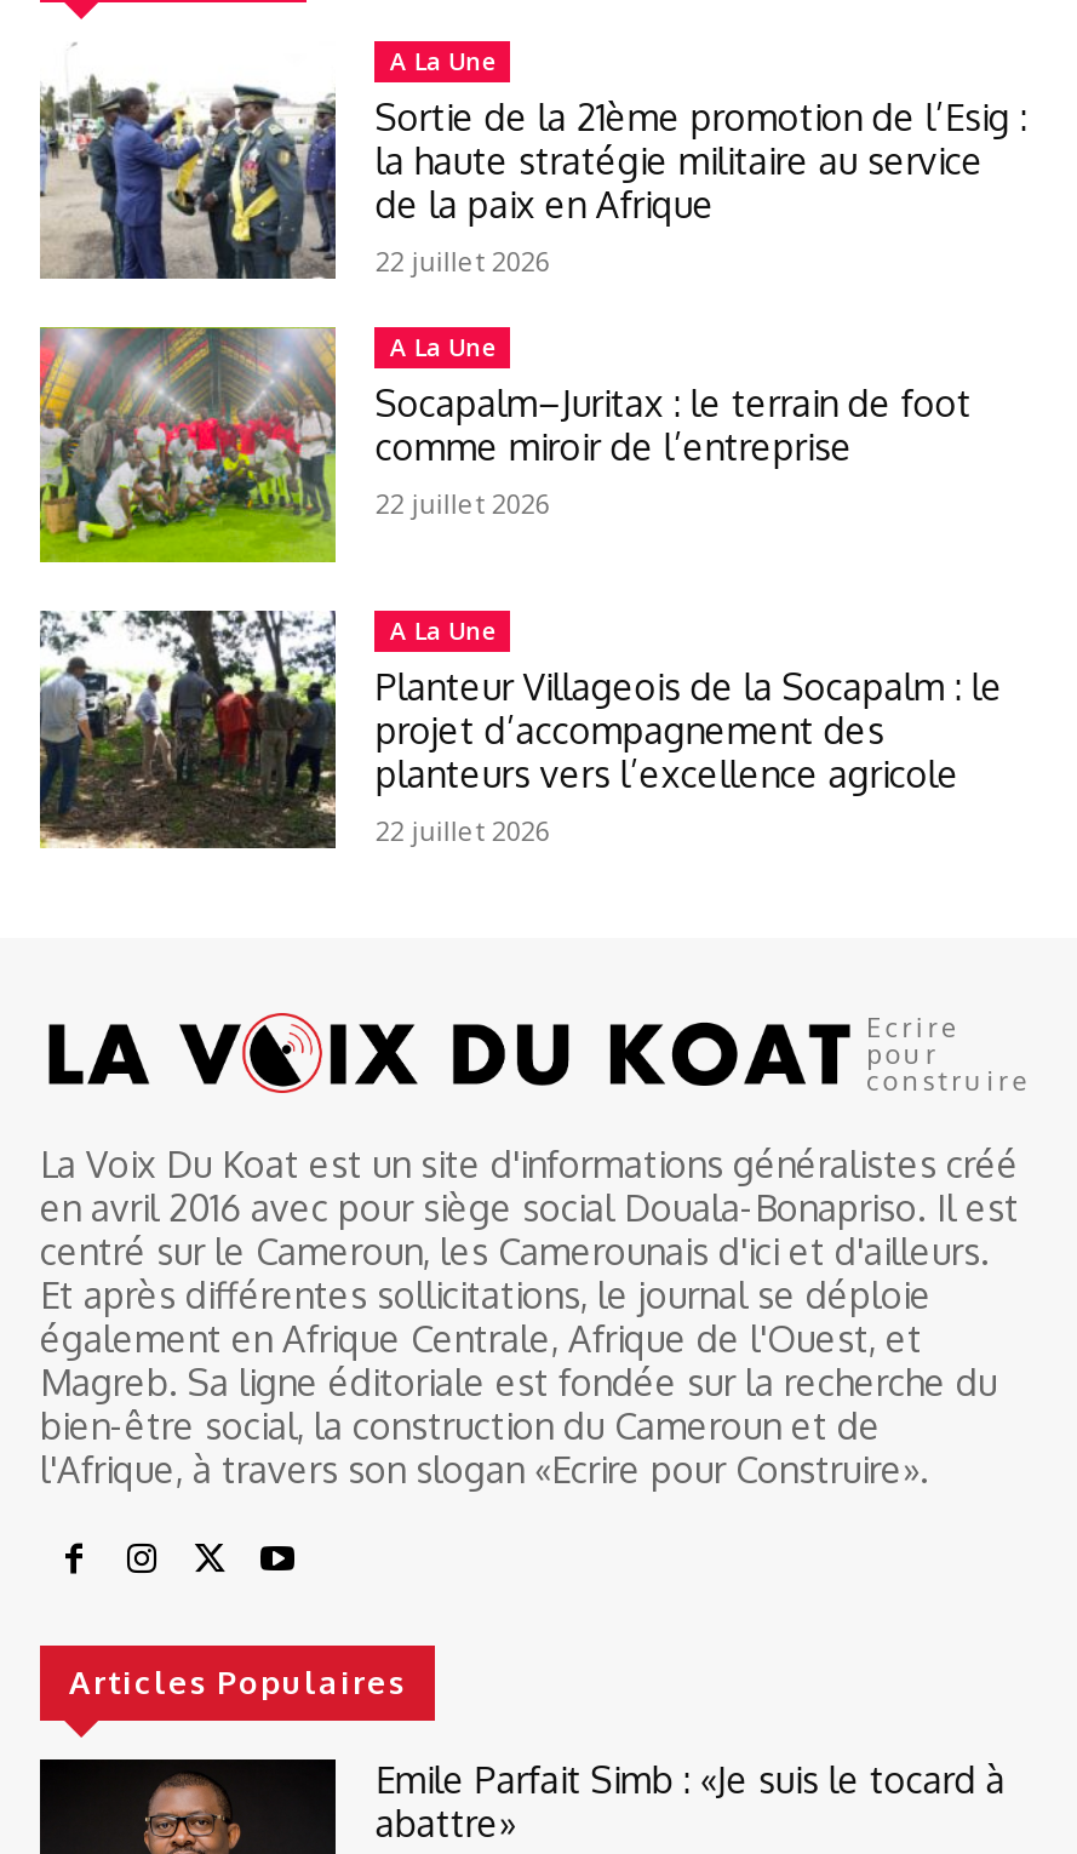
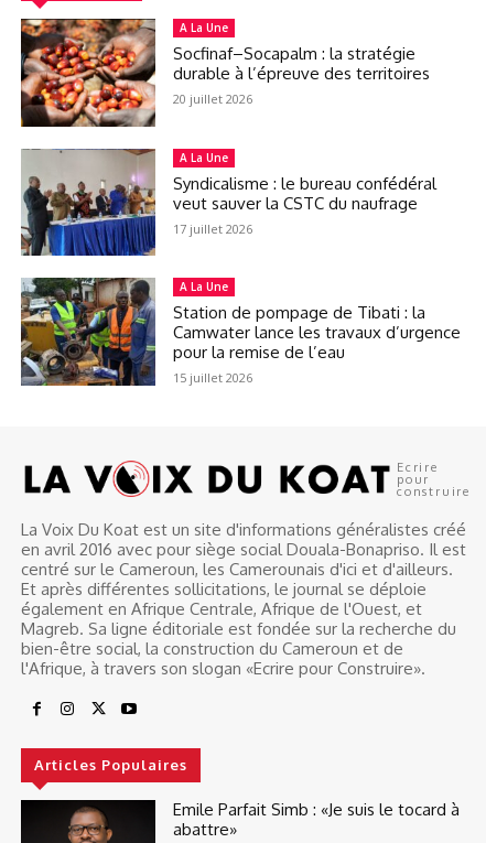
[38,41,1027,281] [image] | Sortie de la 21ème promotion de l’Esig : | la haute stratégie militaire au service | de la paix en Afrique | 22 juillet 2026 -> [20,18,430,128] [image] | Socfinaf–Socapalm : la stratégie | durable à l’épreuve des territoires | 20 juillet 2026
[38,325,971,565] [image] | Socapalm–Juritax : le terrain de foot | comme miroir de l’entreprise | 22 juillet 2026 -> [21,148,437,257] [image] | Syndicalisme : le bureau confédéral | veut sauver la CSTC du naufrage | 17 juillet 2026
[40,611,1003,849] [image] | Planteur Villageois de la Socapalm : le | projet d’accompagnement des | planteurs vers l’excellence agricole | 22 juillet 2026 -> [20,277,461,387] [image] | Station de pompage de Tibati : la | Camwater lance les travaux d’urgence | pour la remise de l’eau | 15 juillet 2026

